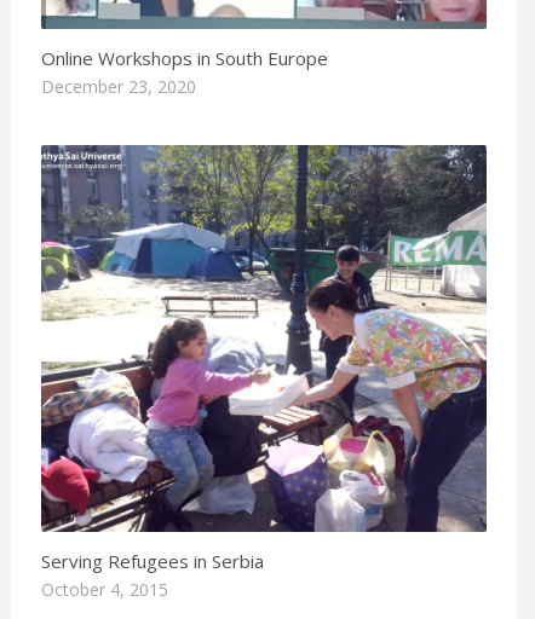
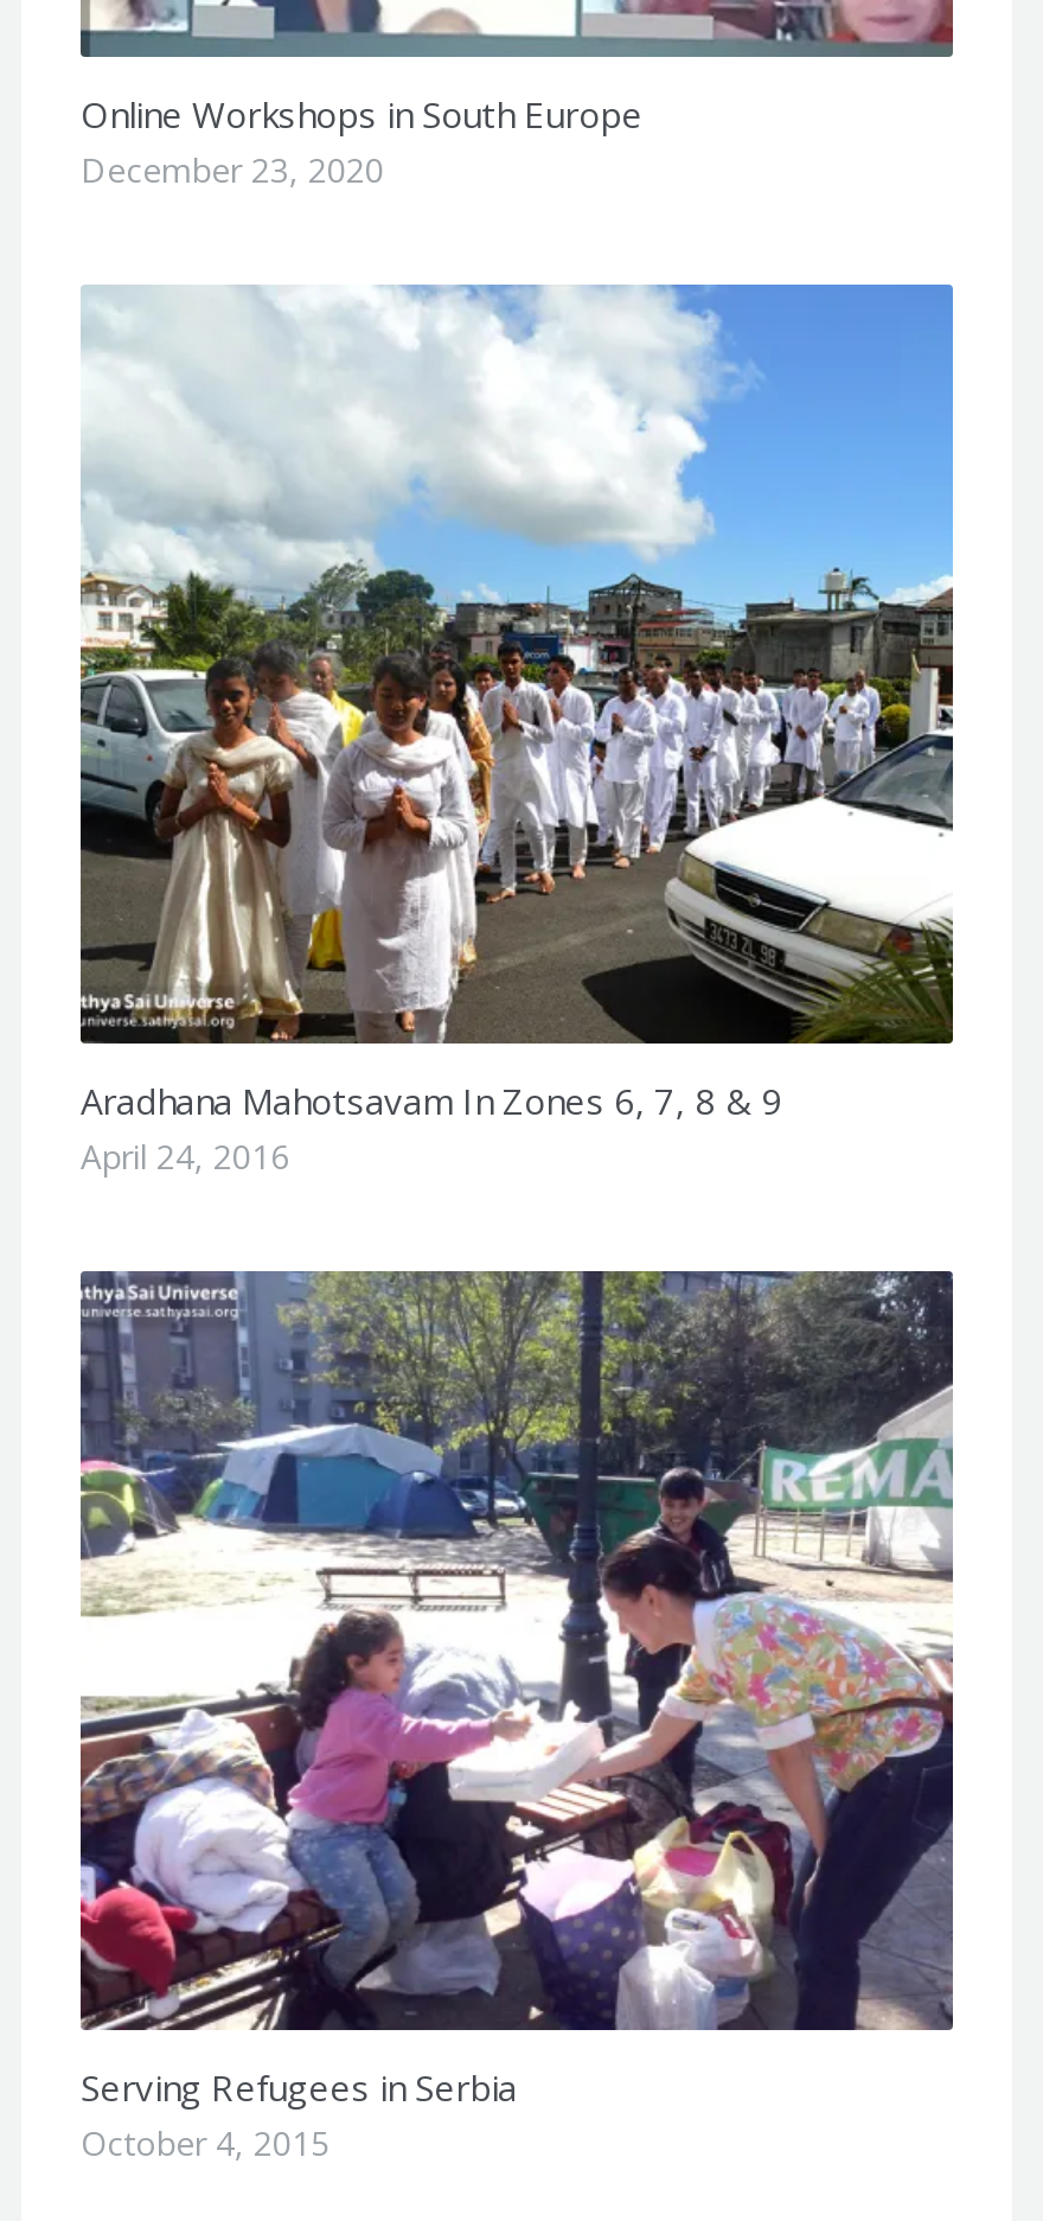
none -> [81,282,955,1179] [image] | Aradhana Mahotsavam In Zones 6, 7, 8 & 9 | April 24, 2016

